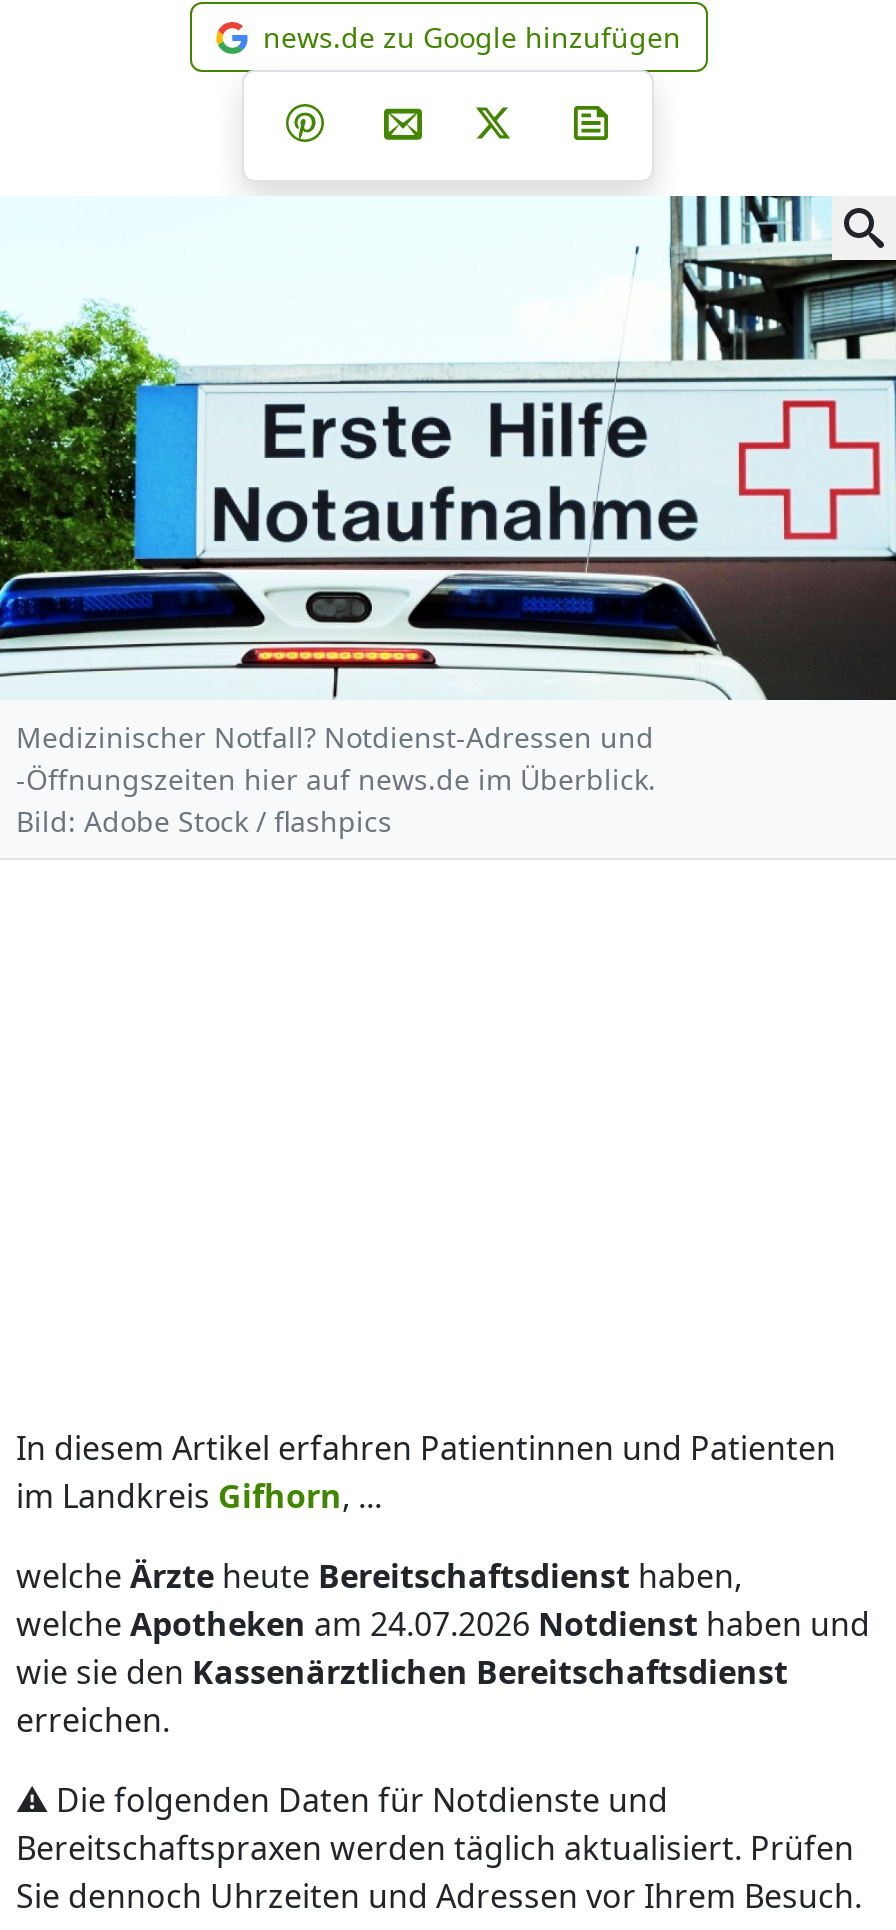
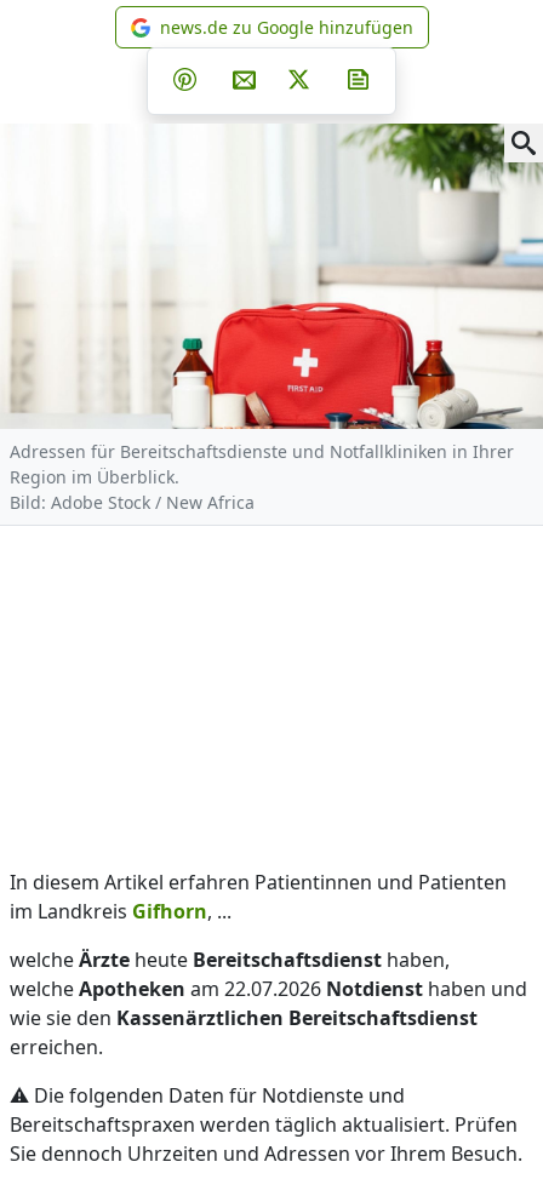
[6,194,890,840] [image] | Medizinischer Notfall? Notdienst-Adressen und | -Öffnungszeiten hier auf news.de im Überblick. | Bild: Adobe Stock / flashpics -> [4,122,539,514] [image] | Adressen für Bereitschaftsdienste und Notfallkliniken in Ihrer | Region im Überblick. | Bild: Adobe Stock / New Africa
[16,1602,870,1646] welche Apotheken am 24.07.2026 Notdienst haben und -> [10,975,527,1002] welche Apotheken am 22.07.2026 Notdienst haben und

